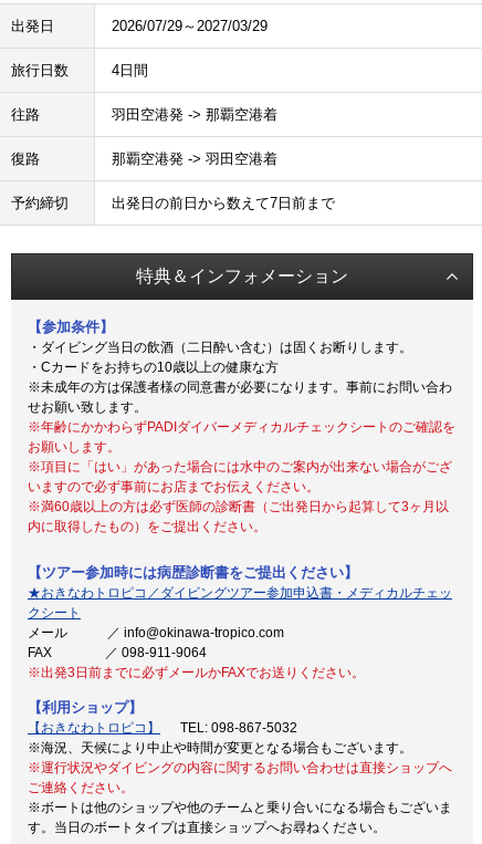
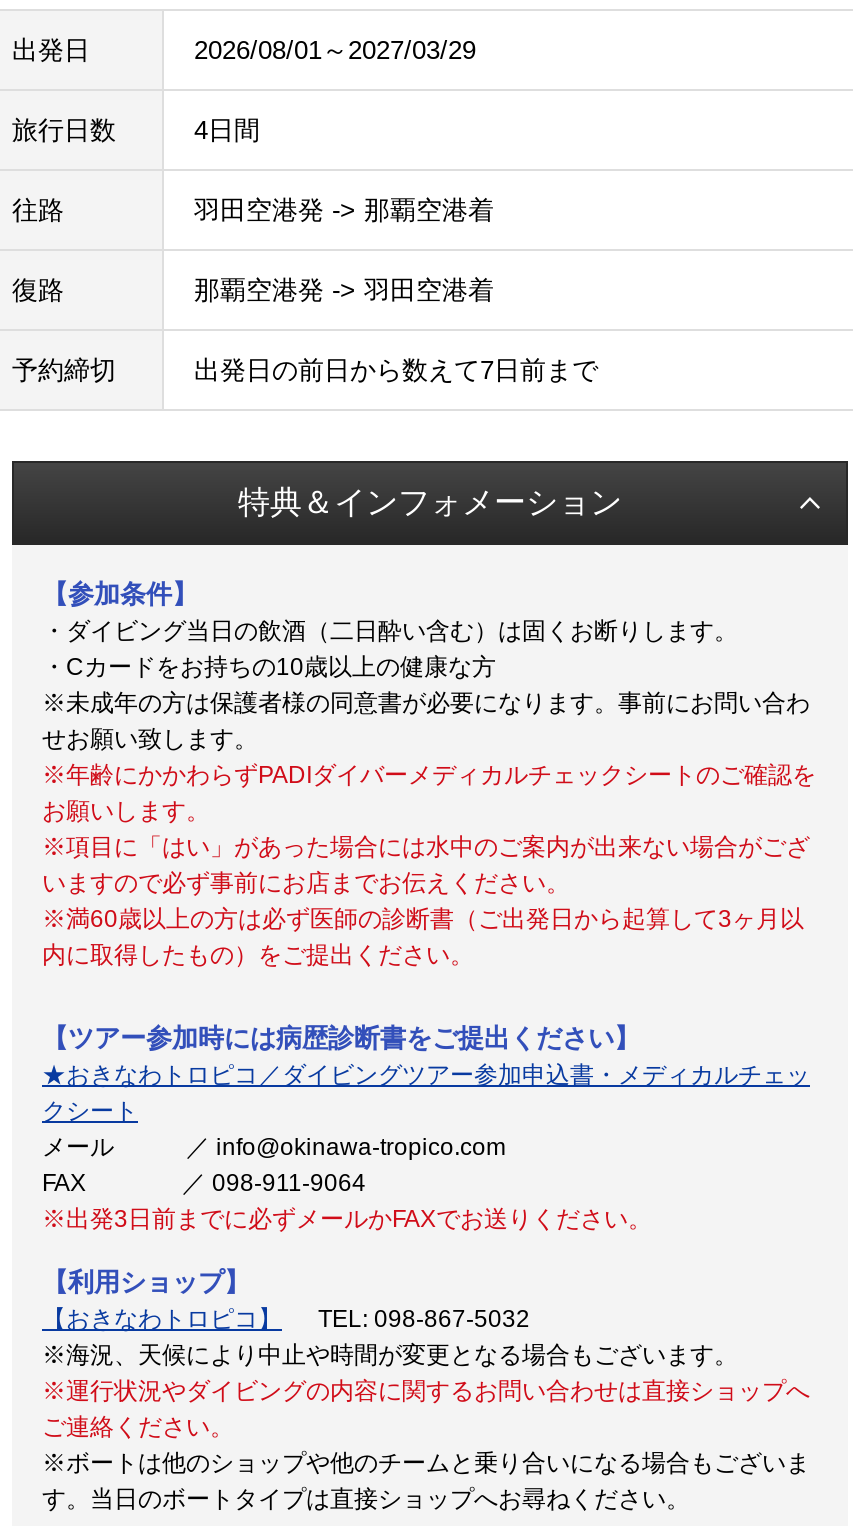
[112,17,268,34] 2026/07/29～2027/03/29 -> [194,34,476,64] 2026/08/01～2027/03/29

